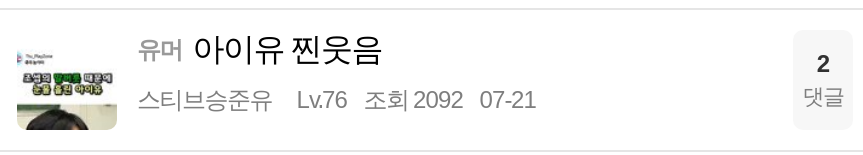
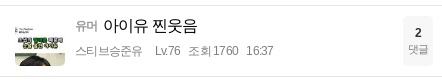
[137,86,536,114] 스티브승준유 Lv.76 조회 2092 07-21 -> [75,44,273,58] 스티브승준유 Lv.76 조회 1760 16:37

